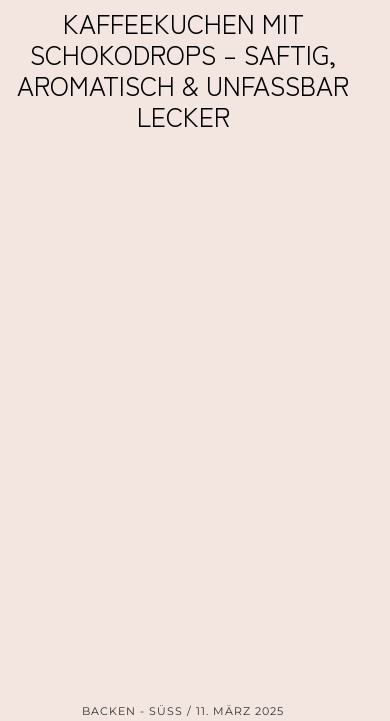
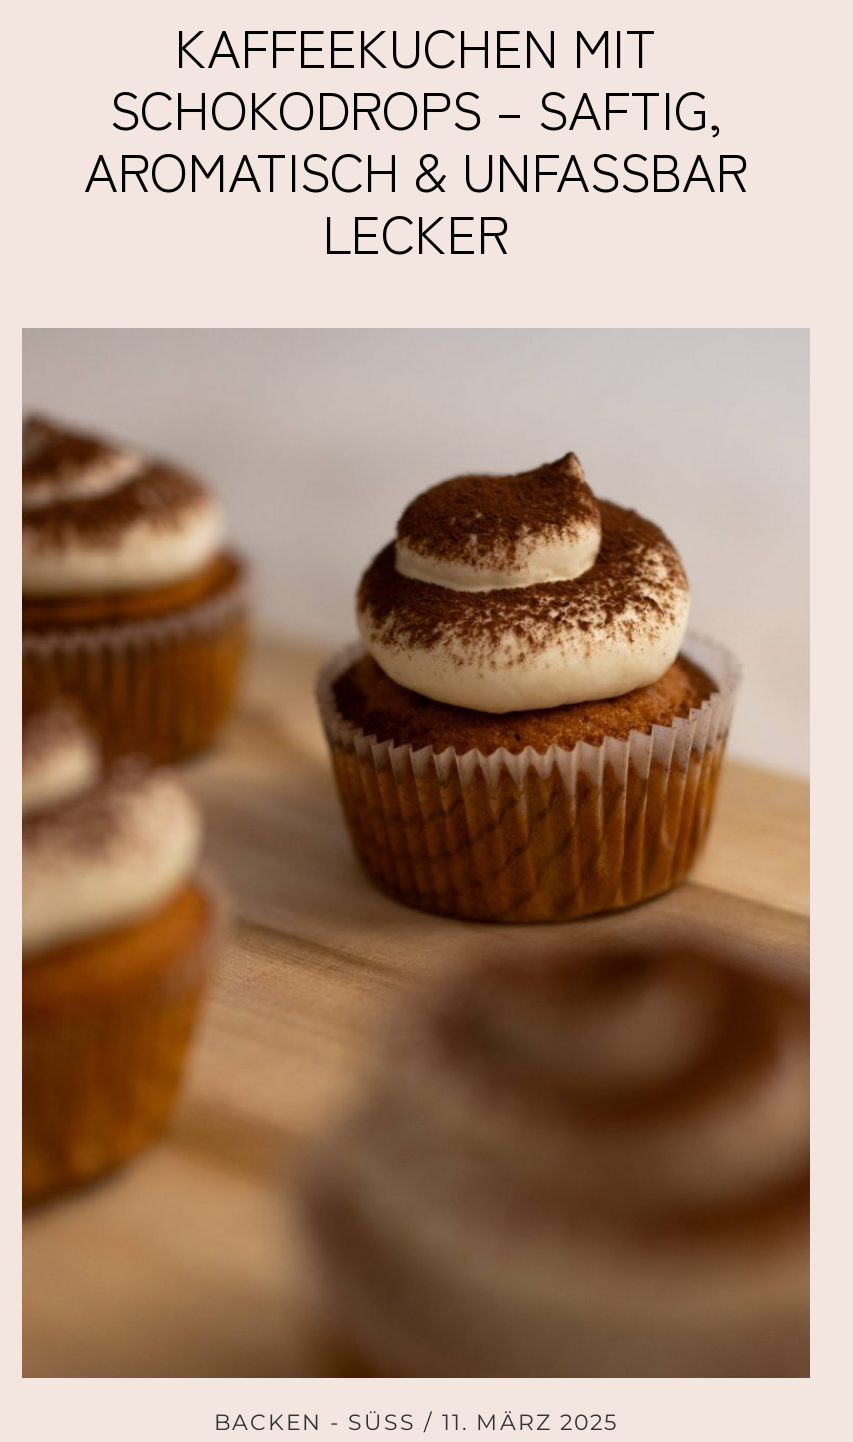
none -> [20,328,812,1380] [image]

